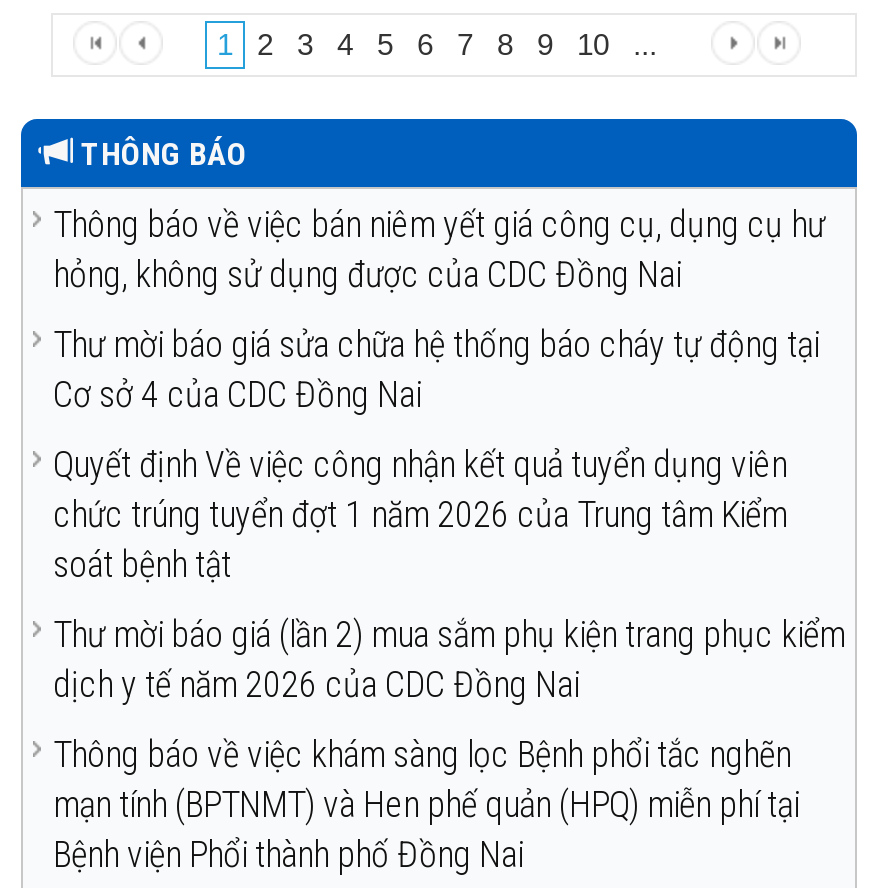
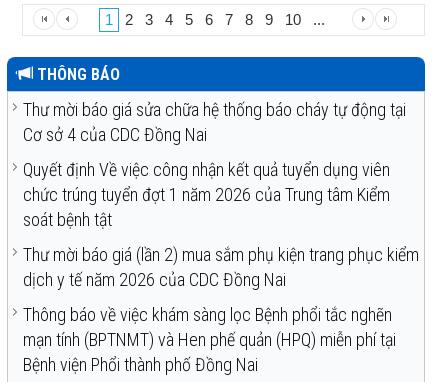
[53,202,825,294] Thông báo về việc bán niêm yết giá công cụ, dụng cụ hư | hỏng, không sử dụng được của CDC Đồng Nai -> none

